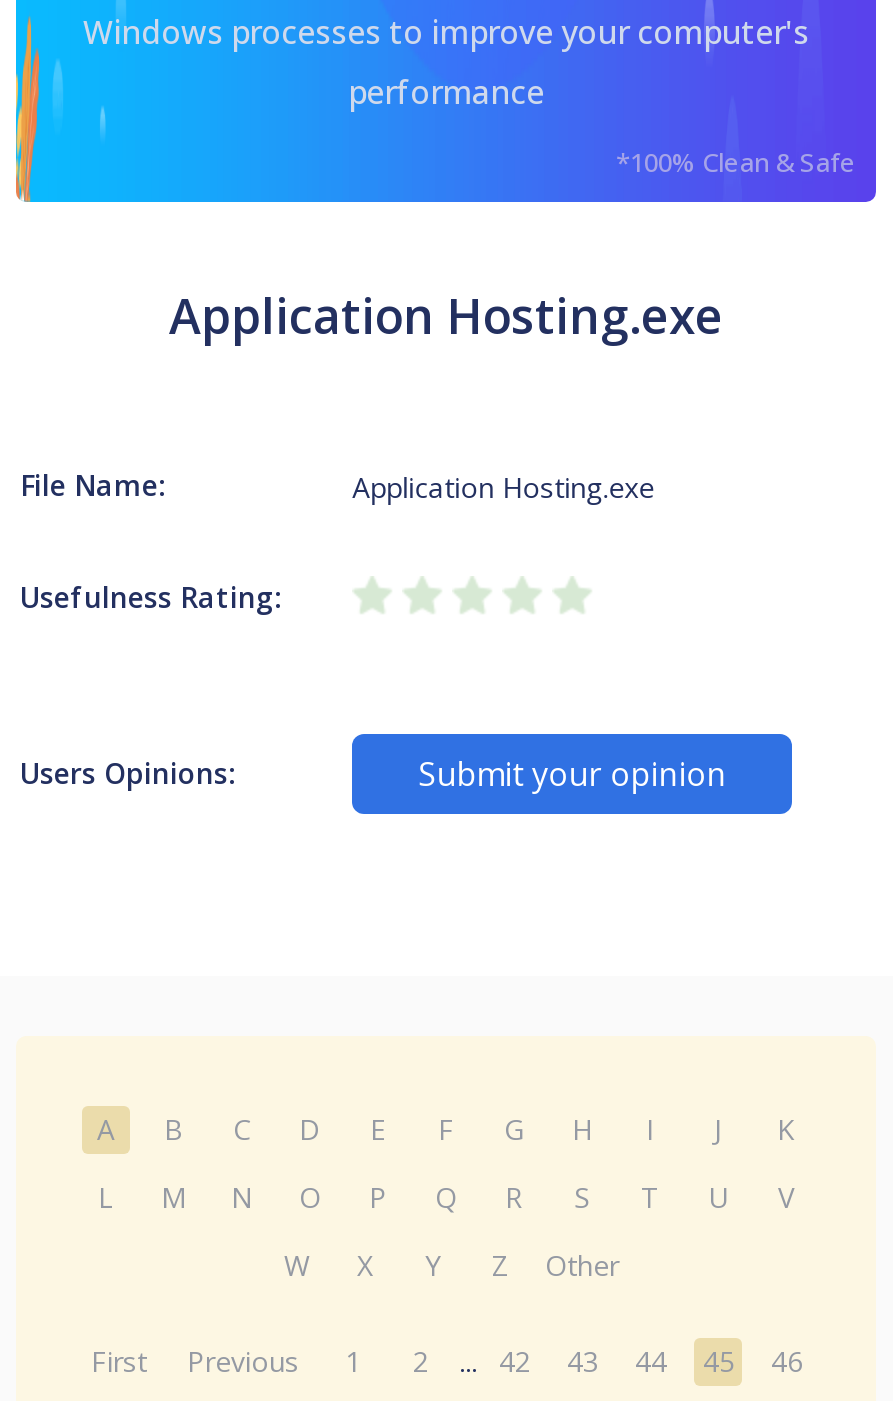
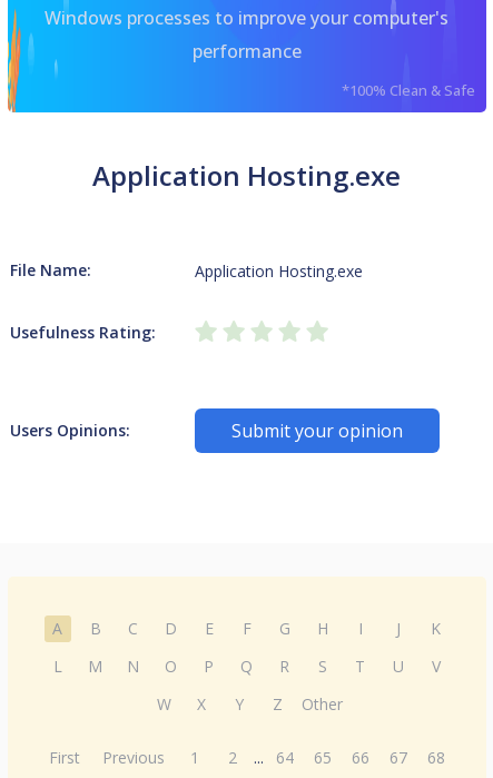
[413,1342,803,1380] 2 ... 42 | 43 | 44 | 45 | 46 -> [229,747,446,768] 2 ... 64 | 65 | 66 | 67 | 68

